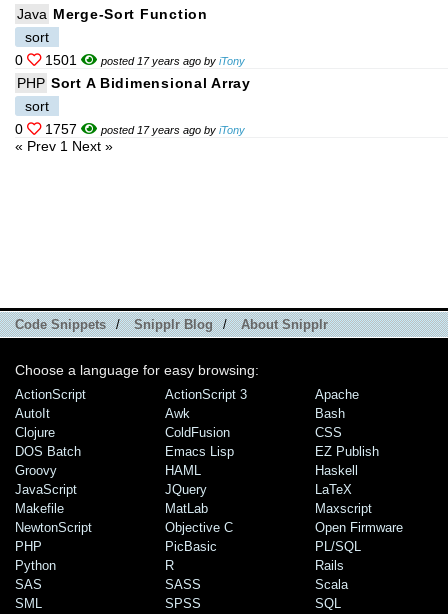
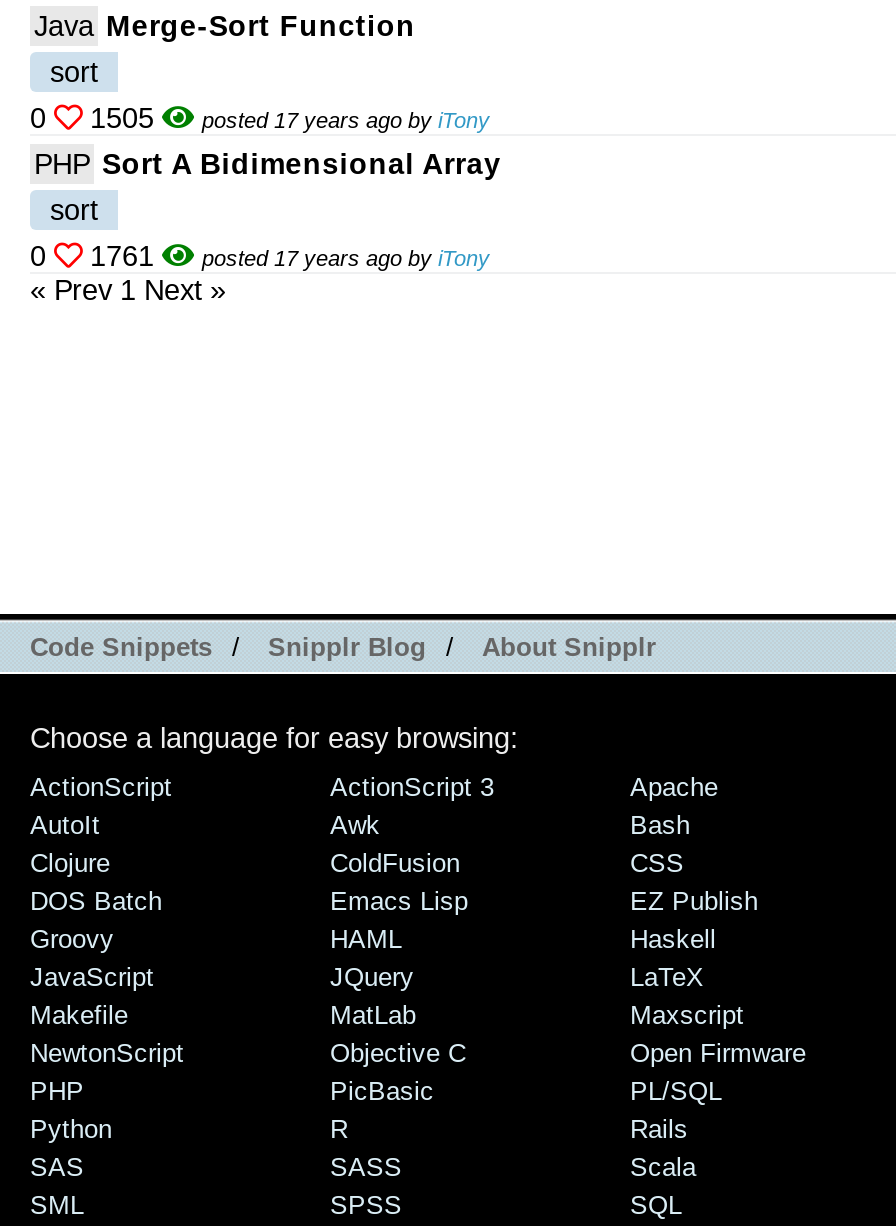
[15,52,245,68] 0 1501 posted 17 years ago by iTony -> [30,101,490,133] 0 1505 posted 17 years ago by iTony
[15,121,245,137] 0 1757 posted 17 years ago by iTony -> [30,239,490,271] 0 1761 posted 17 years ago by iTony

